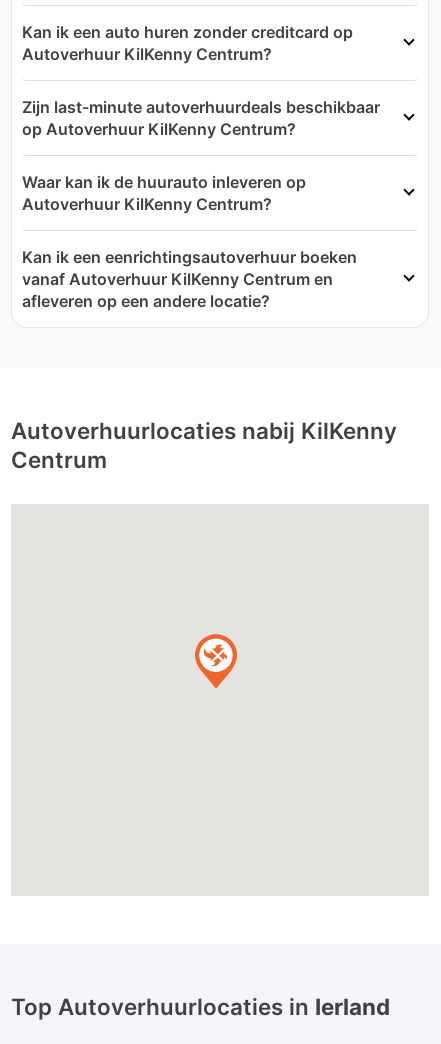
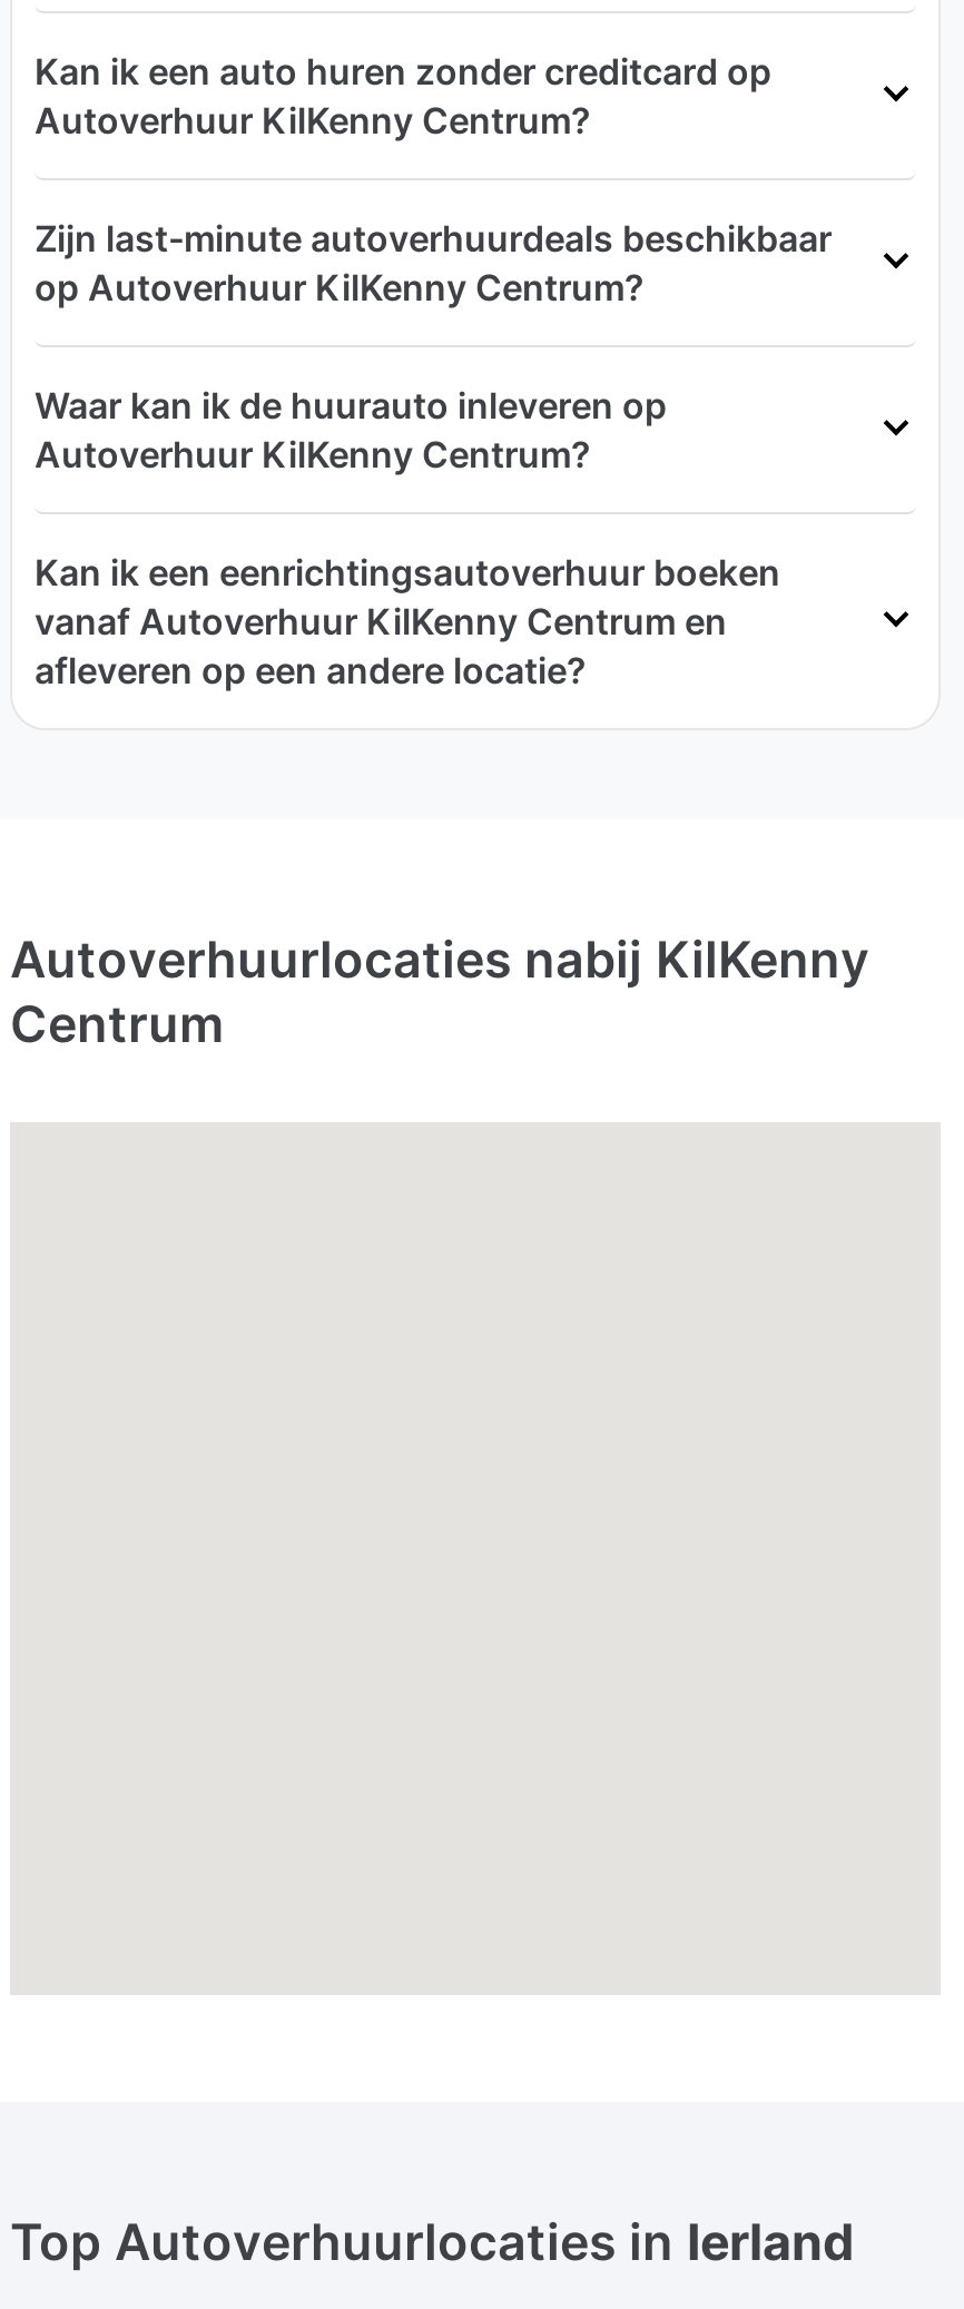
[194,633,238,689] [image] -> none

